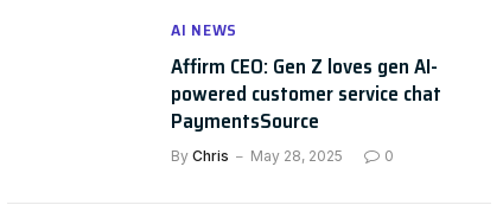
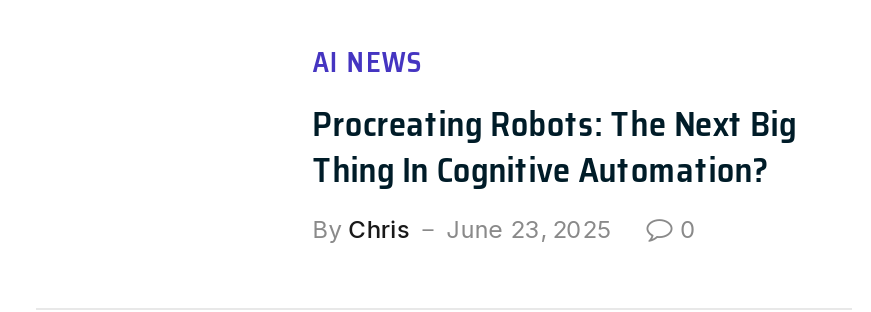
[171,49,442,137] Affirm CEO: Gen Z loves gen AI- | powered customer service chat | PaymentsSource -> [312,95,796,197] Procreating Robots: The Next Big | Thing In Cognitive Automation?
[171,146,343,164] By Chris May 28, 2025 -> [312,213,610,243] By Chris June 23, 2025

